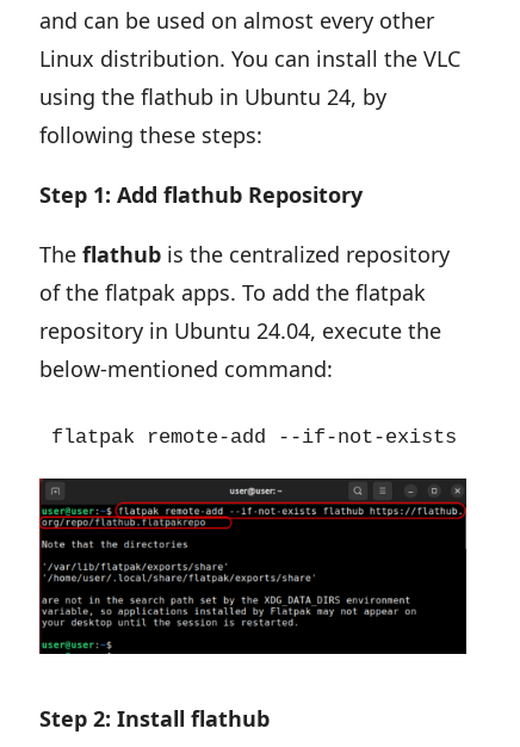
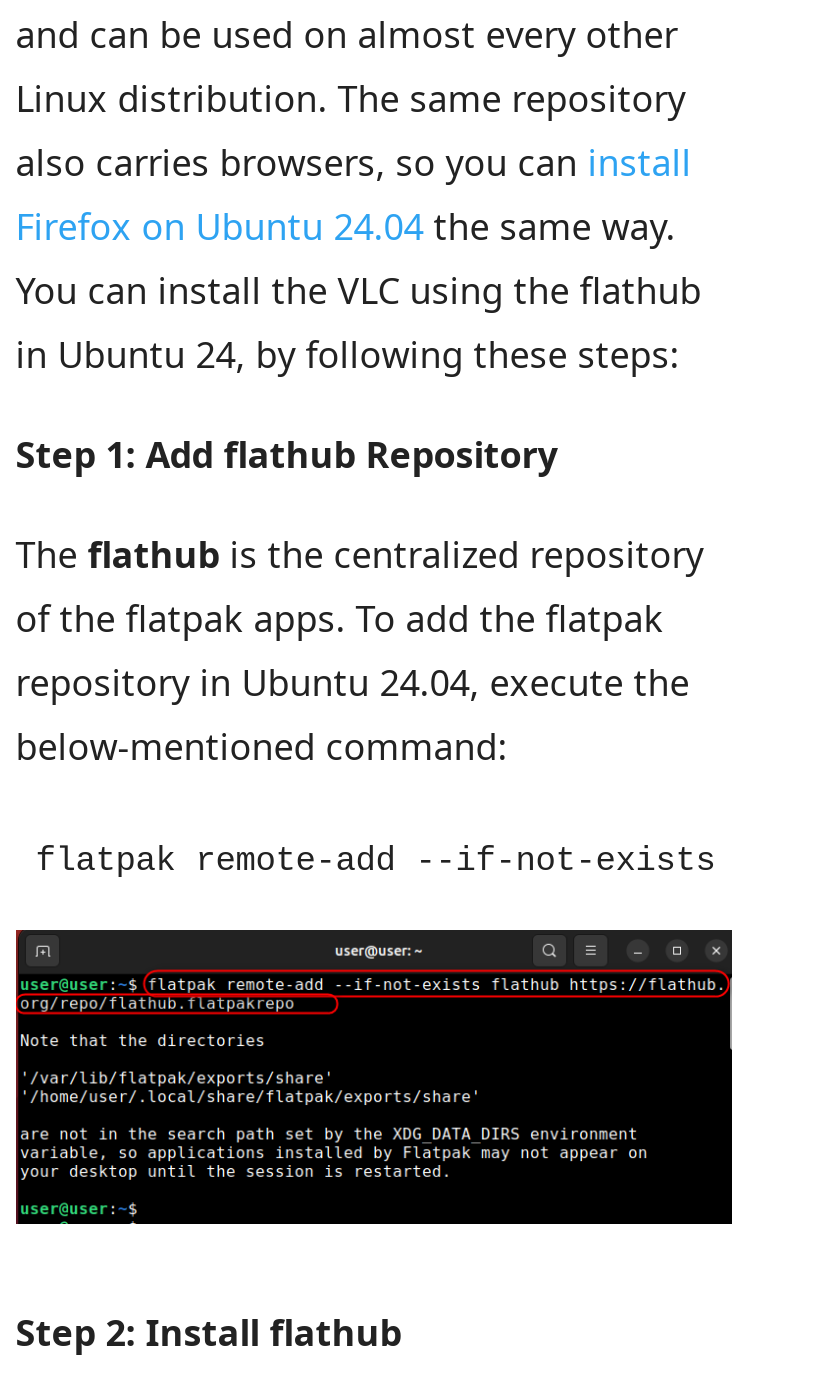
[39,44,460,149] Linux distribution. You can install the VLC | using the flathub in Ubuntu 24, by | following these steps: -> [16,74,702,378] Linux distribution. The same repository | also carries browsers, so you can install | Firefox on Ubuntu 24.04 the same way. | You can install the VLC using the flathub | in Ubuntu 24, by following these steps:

